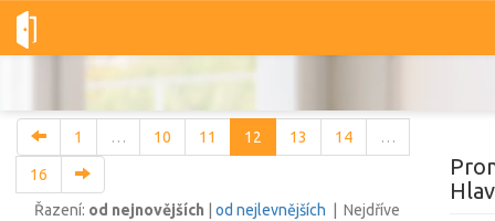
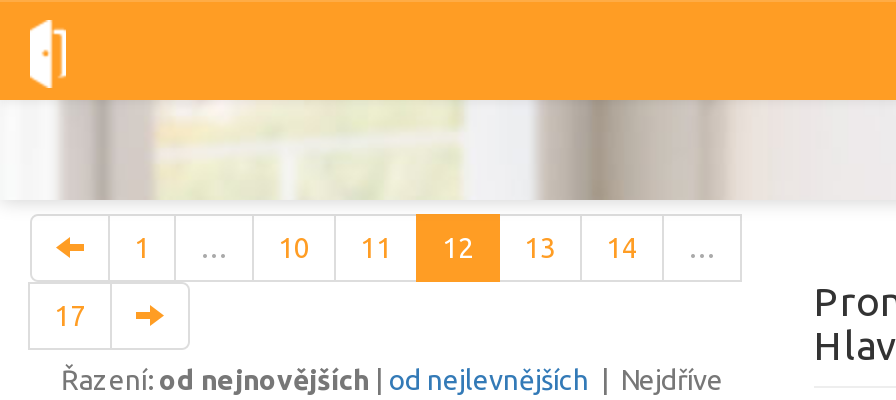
[30,166,48,183] 16 -> [54,300,86,332] 17

